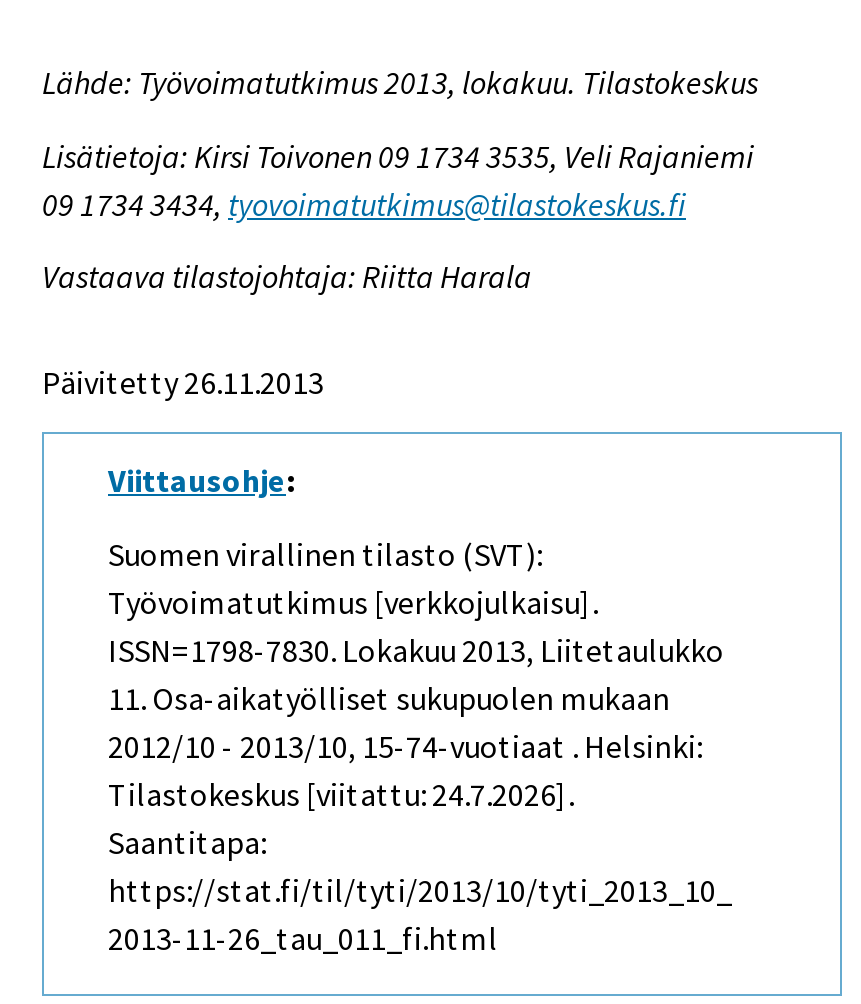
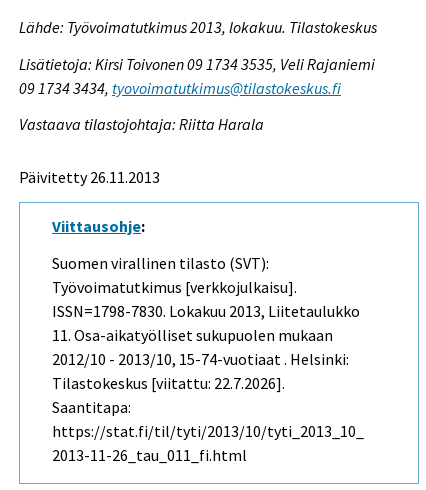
[108,774,574,814] Tilastokeskus [viitattu: 24.7.2026]. -> [52,373,285,393] Tilastokeskus [viitattu: 22.7.2026].

